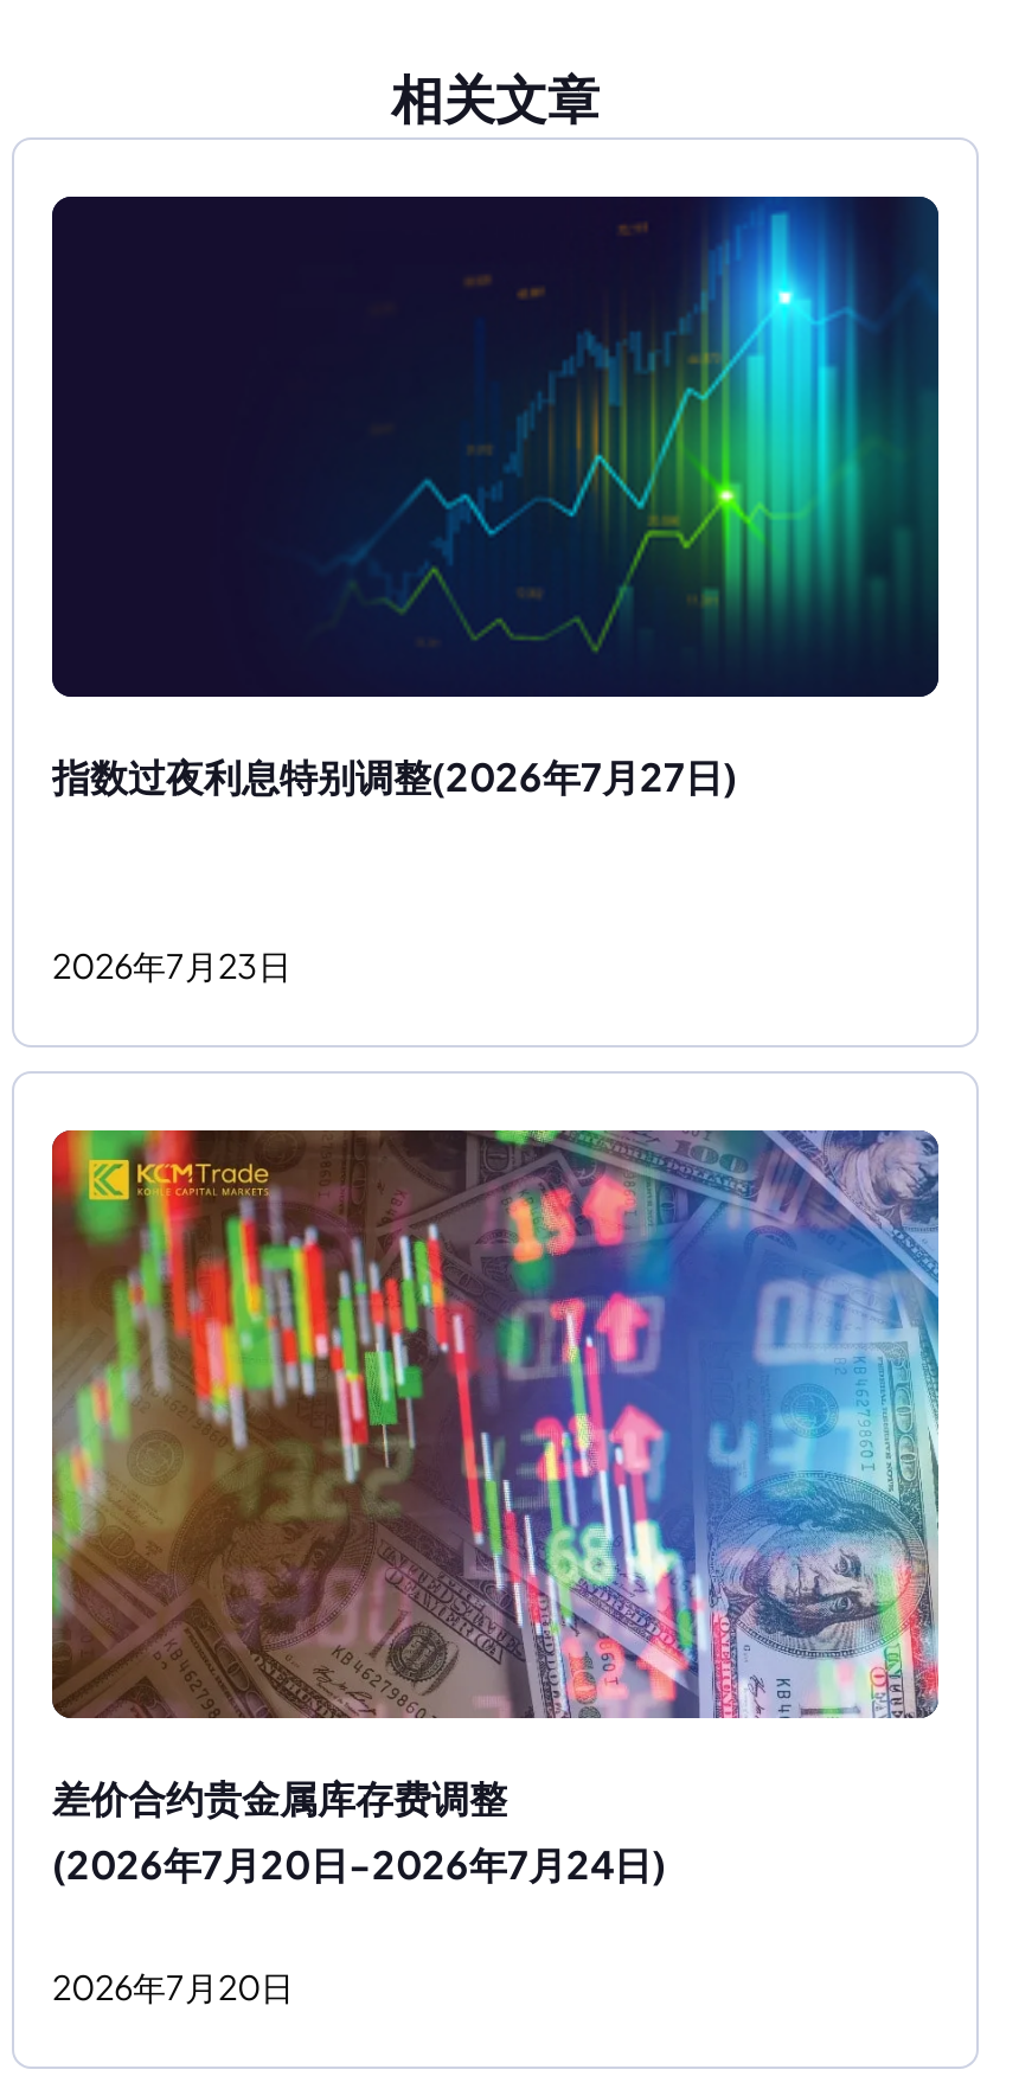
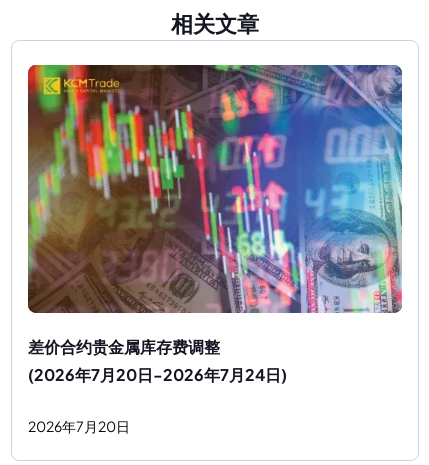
[50,194,941,801] [image] | 指数过夜利息特别调整(2026年7月27日) -> none
[52,944,291,986] 2026年7月23日 -> none

